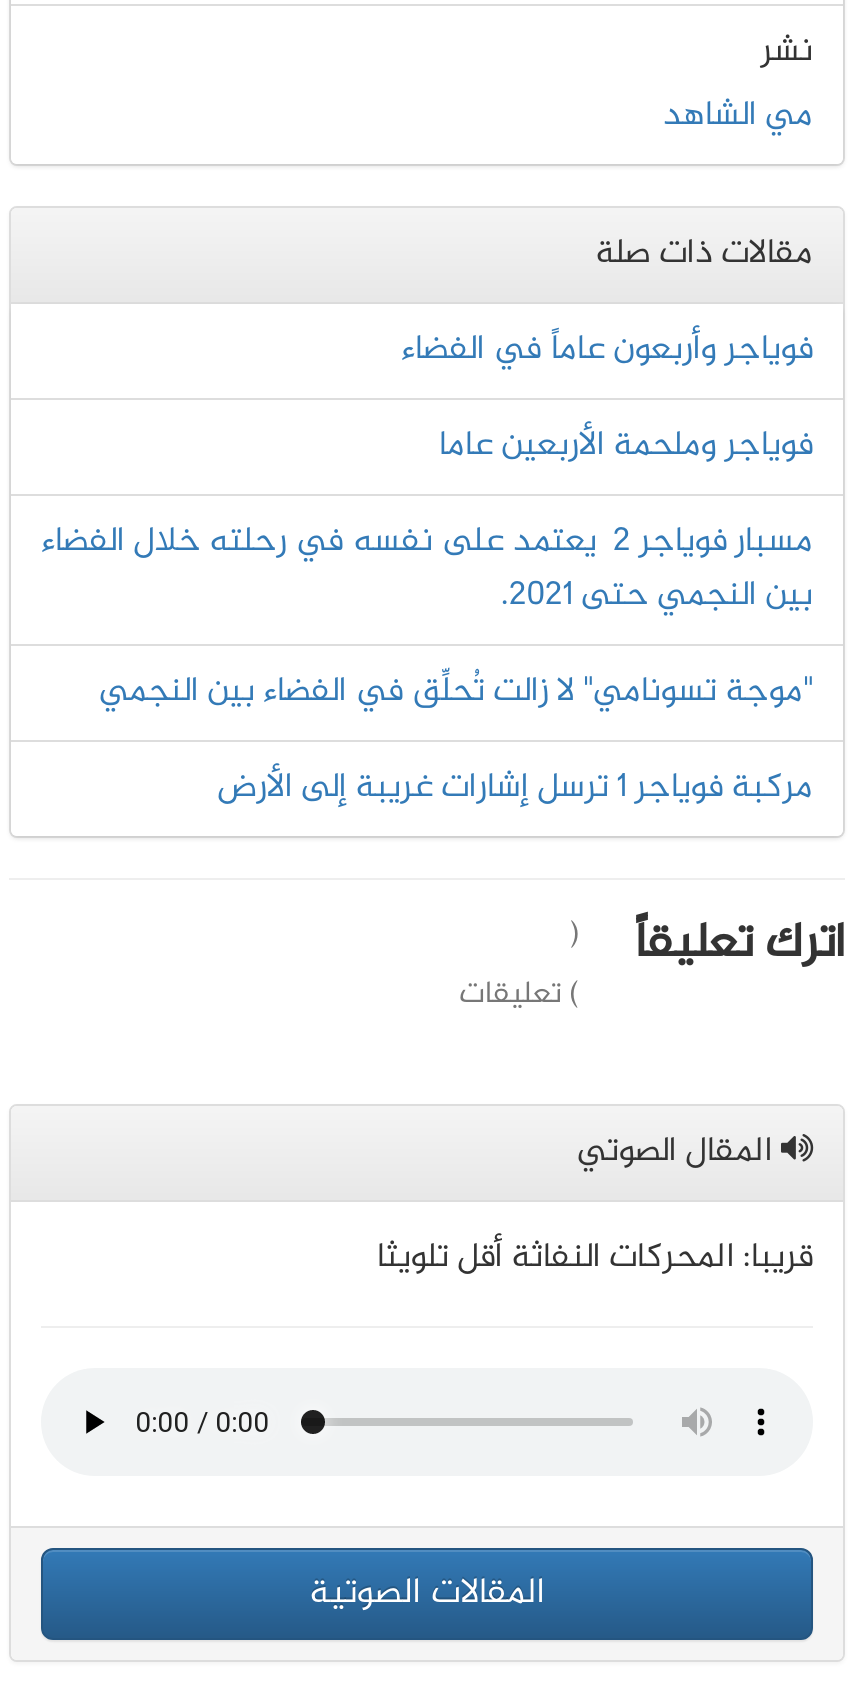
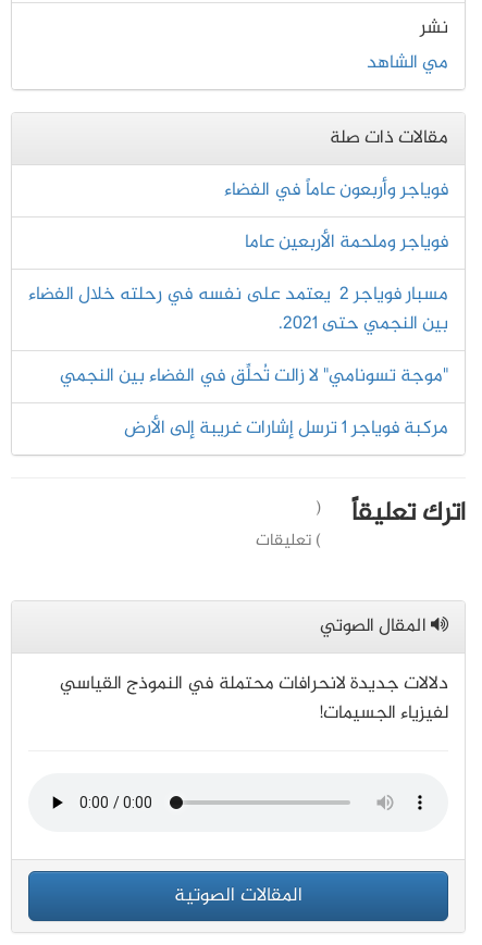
[377,1230,813,1286] قريبا: المحركات النفاثة أقل تلويثا -> [60,669,448,729] دلالات جديدة لانحرافات محتملة في النموذج القياسي | لفيزياء الجسيمات!

